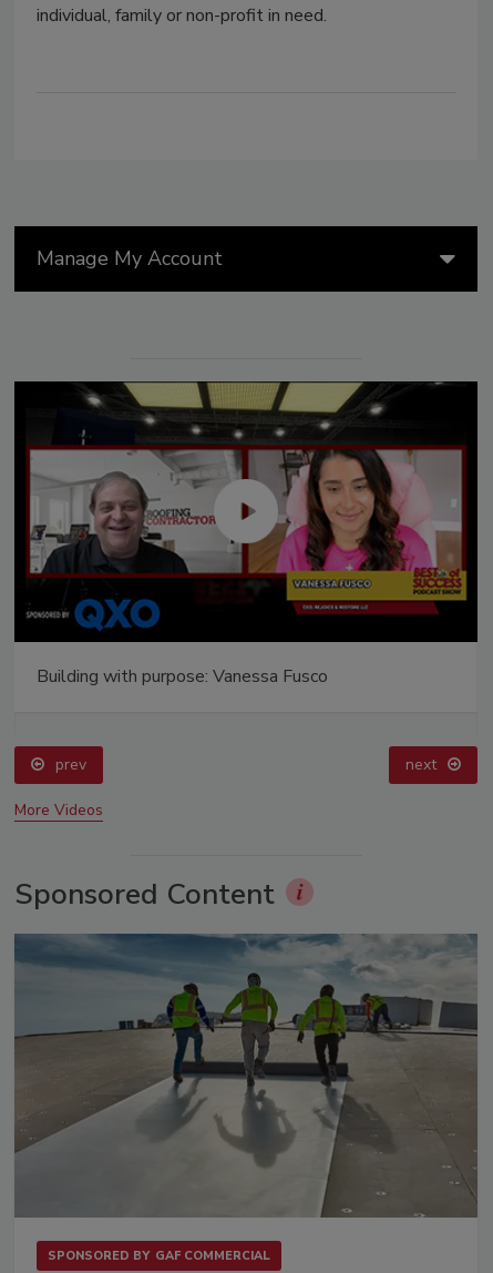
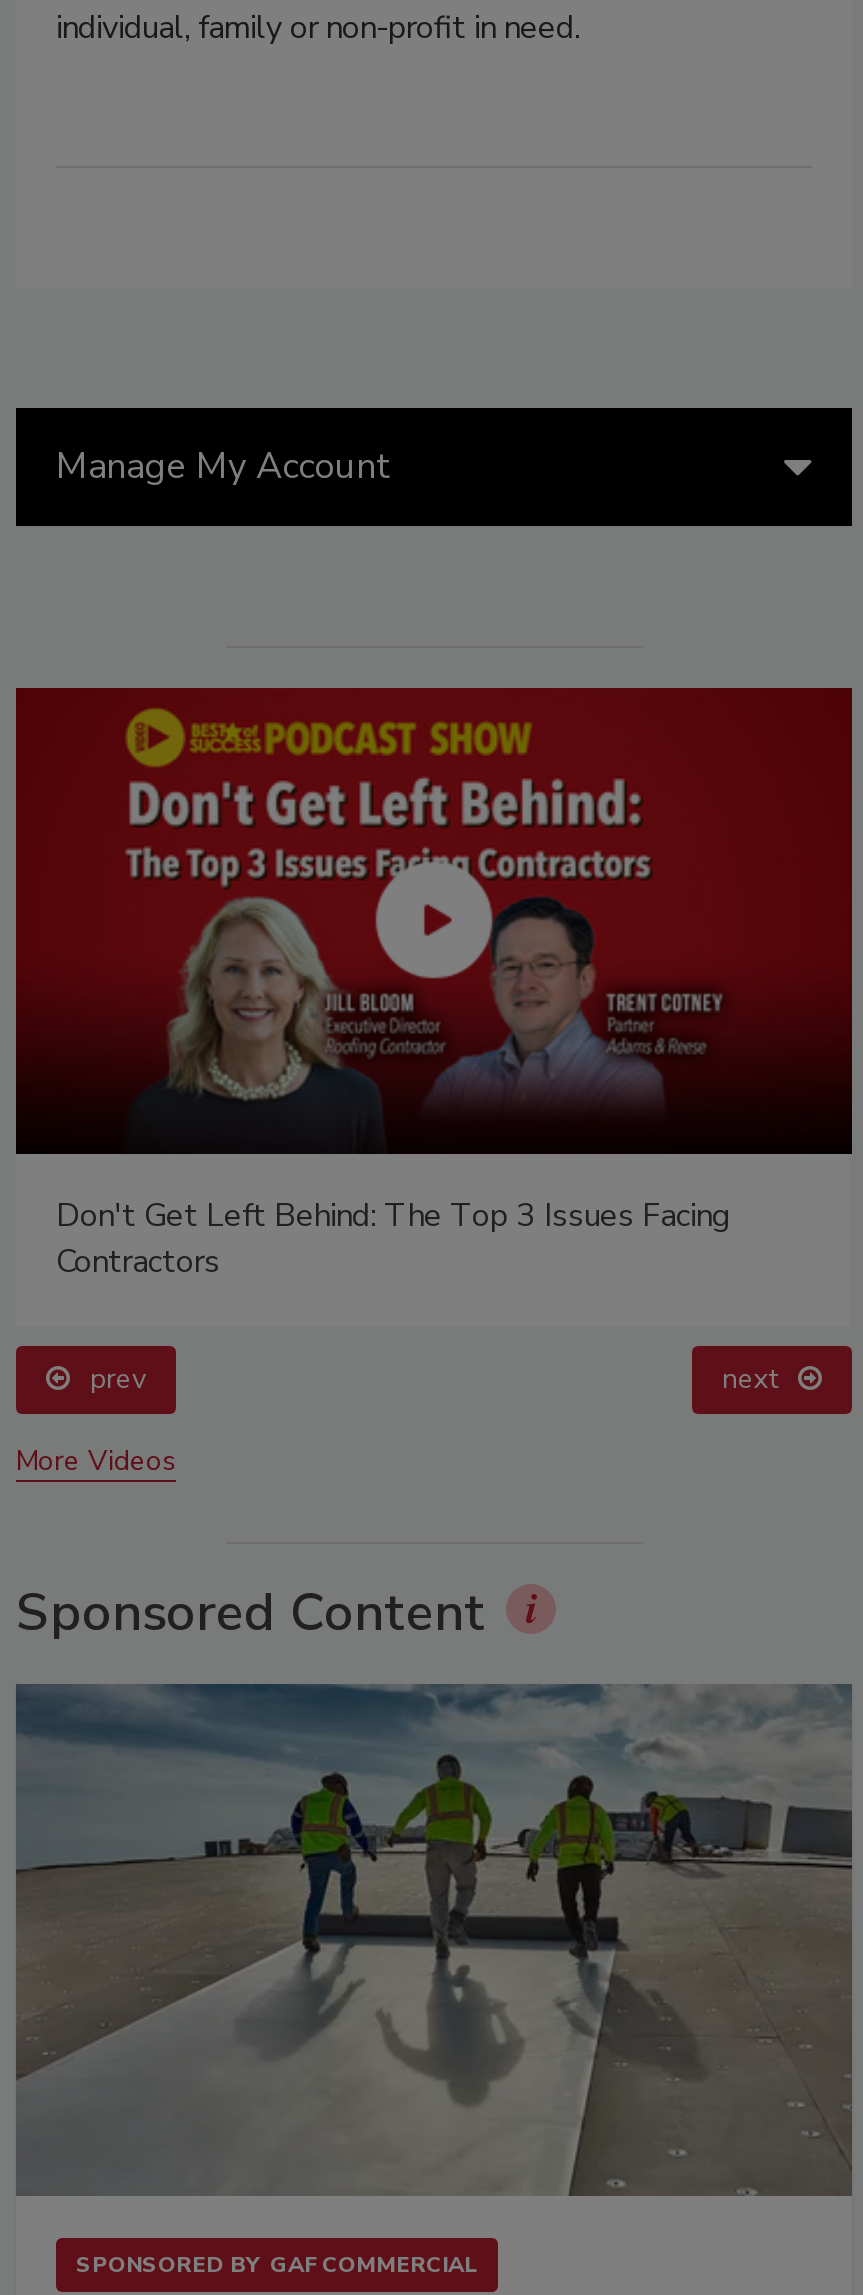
[13,380,479,689] [image] | Building with purpose: Vanessa Fusco -> [14,686,854,1284] [image] | Don't Get Left Behind: The Top 3 Issues Facing | Contractors

